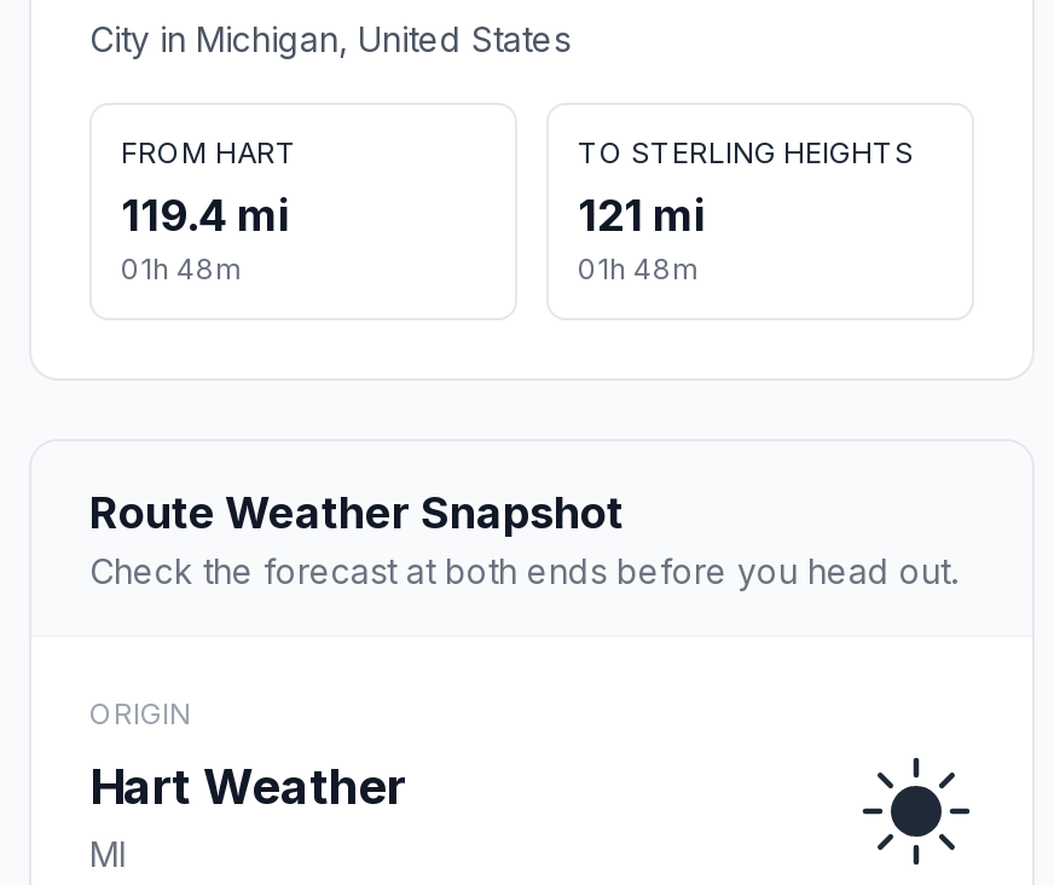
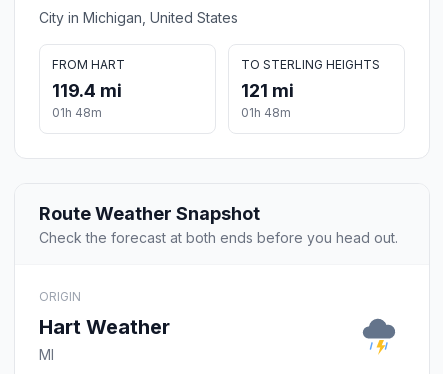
[861,756,972,867] [image] -> [360,316,402,358] [image]

